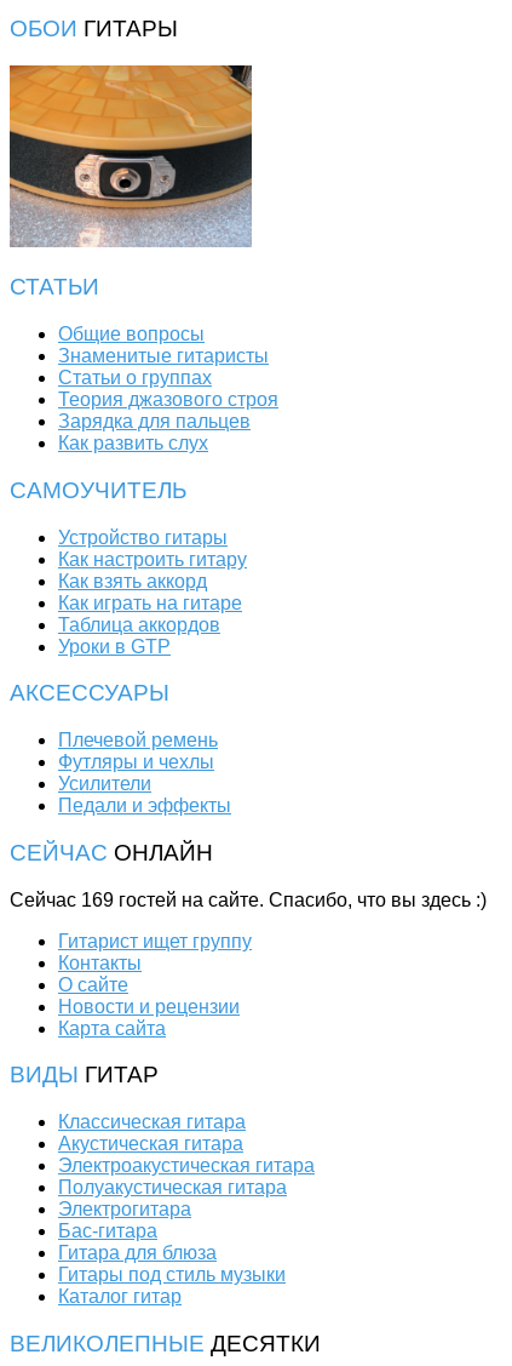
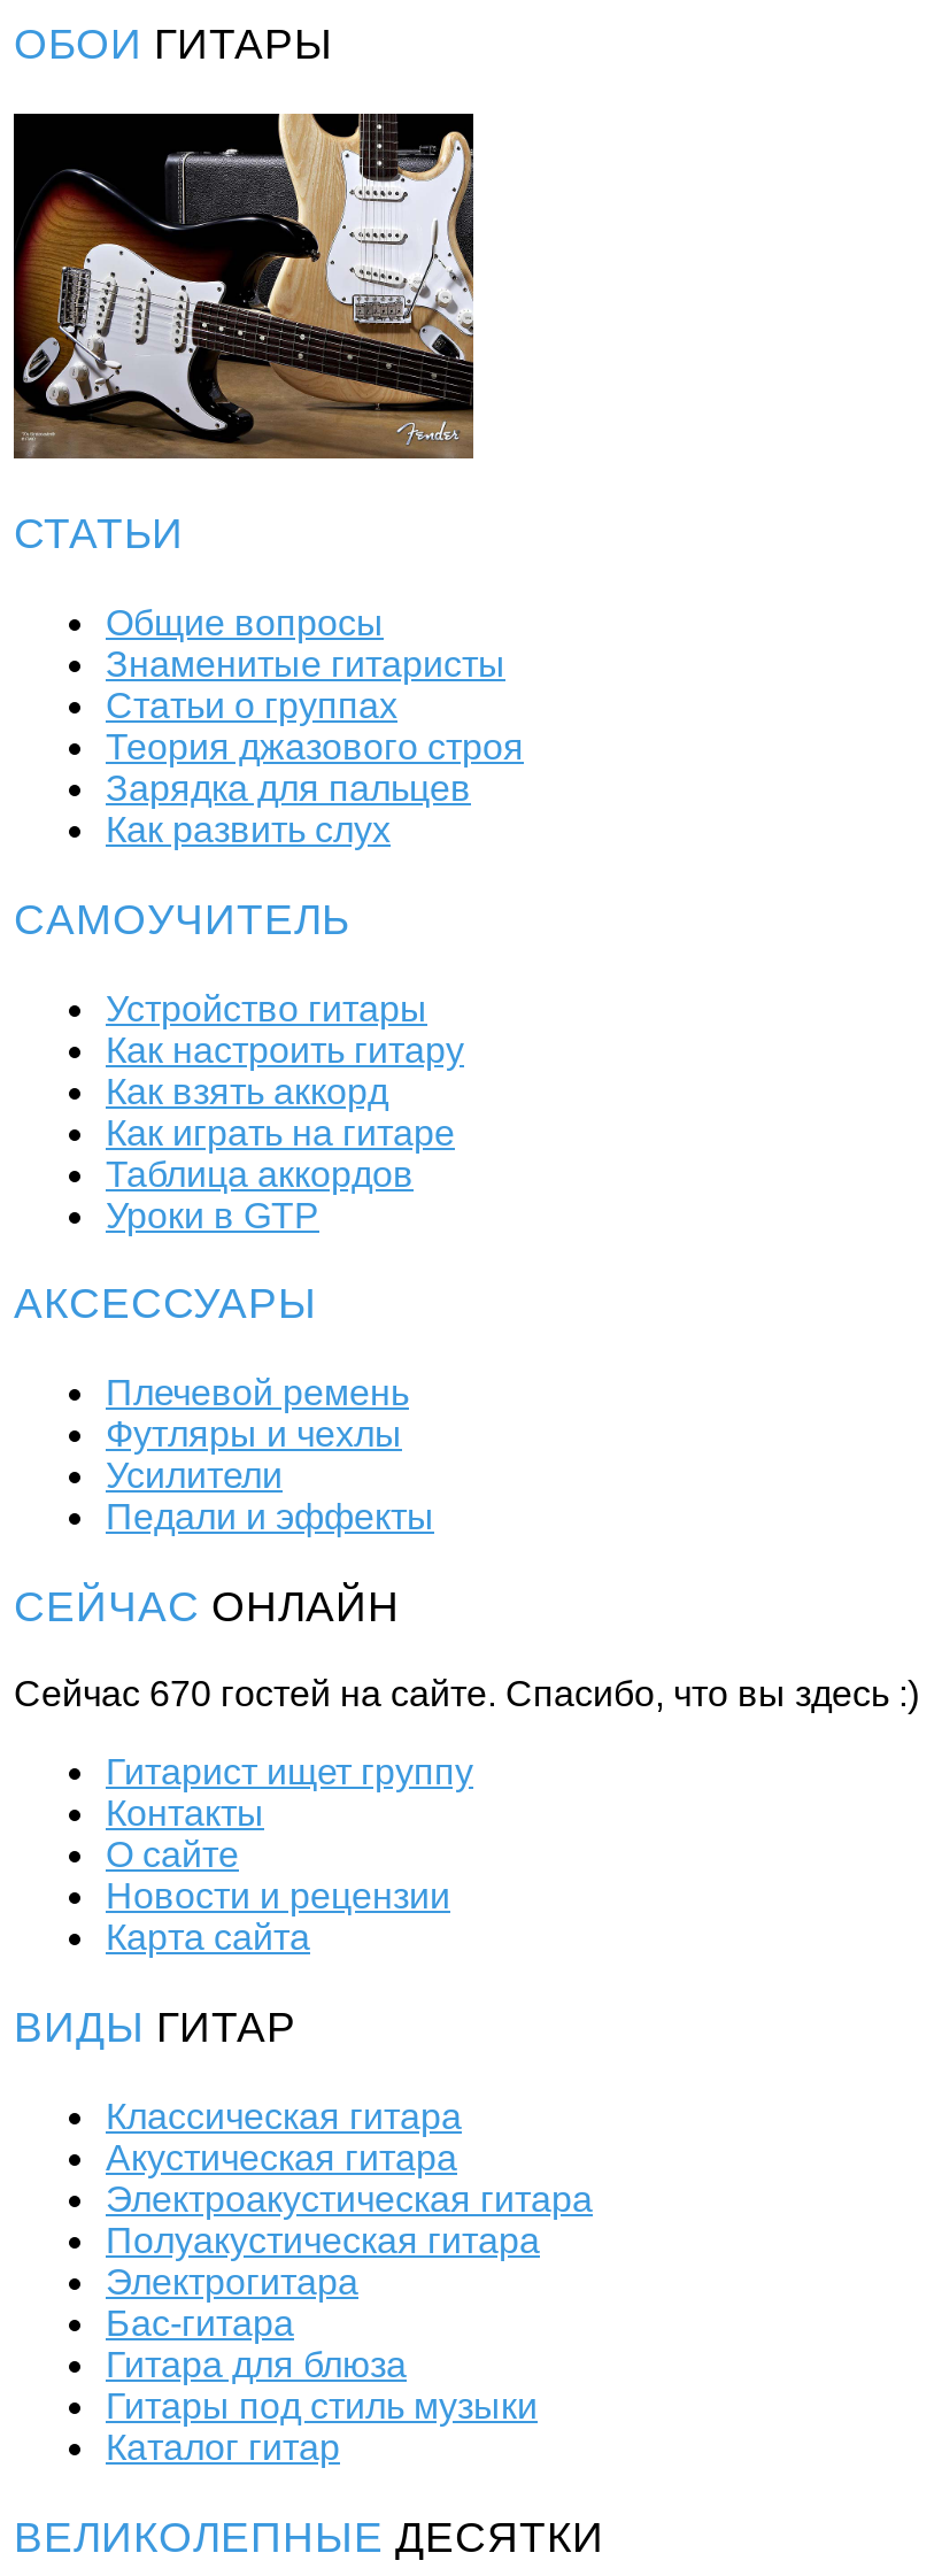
[8,64,253,247] [image] -> [11,111,476,461] [image]
[10,889,487,910] Сейчас 169 гостей на сайте. Спасибо, что вы здесь :) -> [14,1675,919,1714] Сейчас 670 гостей на сайте. Спасибо, что вы здесь :)

